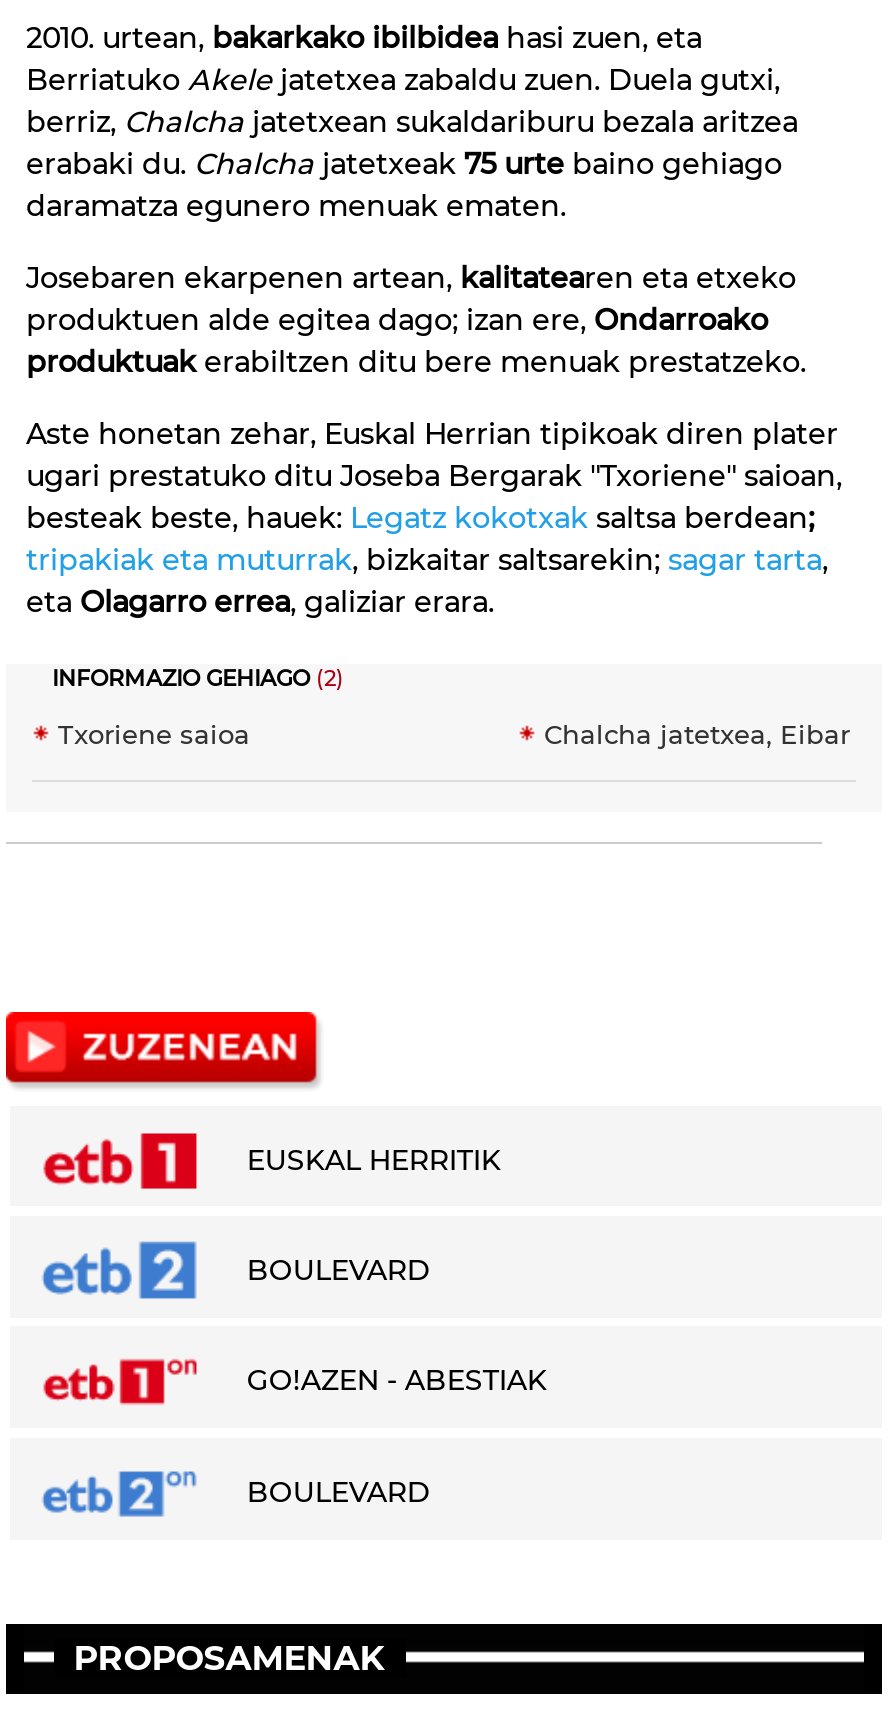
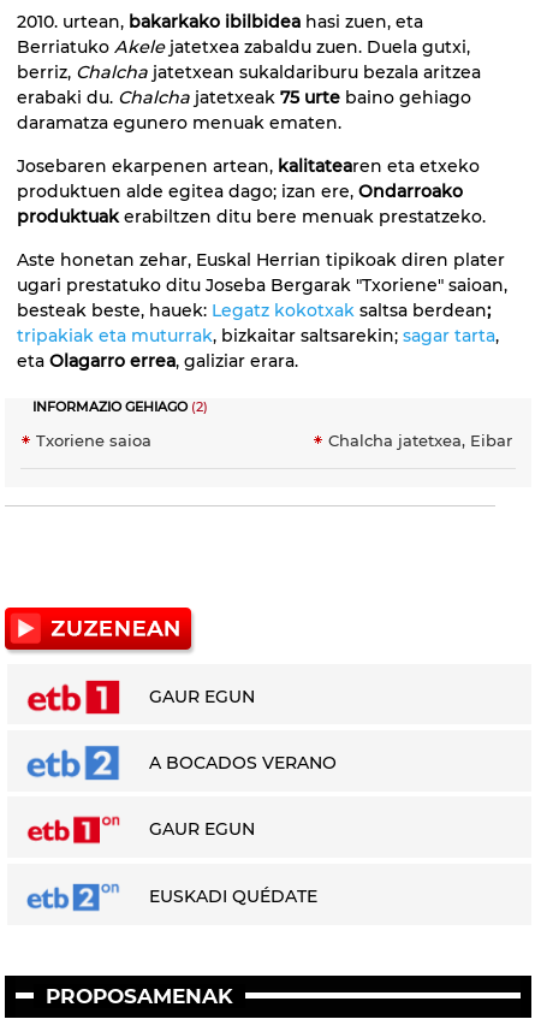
[247,1142,501,1178] EUSKAL HERRITIK -> [150,685,255,707] GAUR EGUN
[247,1252,431,1288] BOULEVARD -> [150,752,337,773] A BOCADOS VERANO
[247,1363,547,1399] GO!AZEN - ABESTIAK -> [150,819,255,840] GAUR EGUN
[247,1474,431,1510] BOULEVARD -> [150,885,318,907] EUSKADI QUÉDATE

